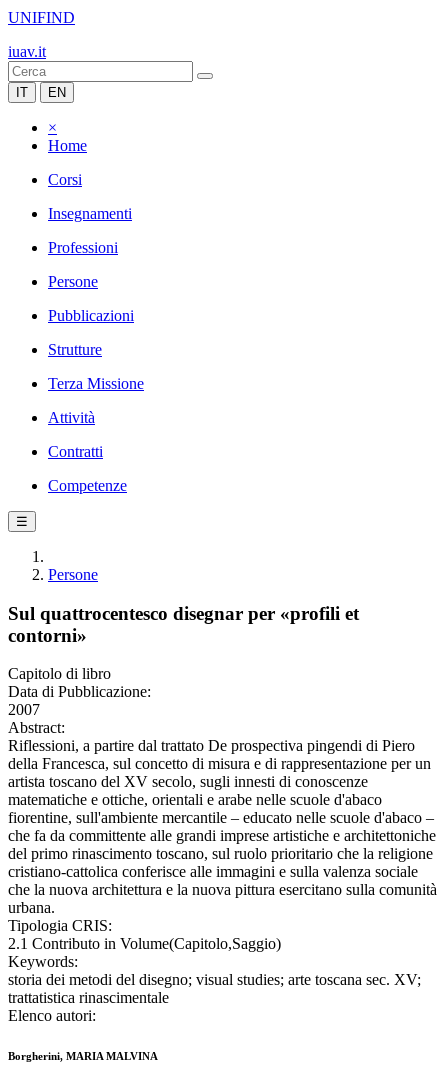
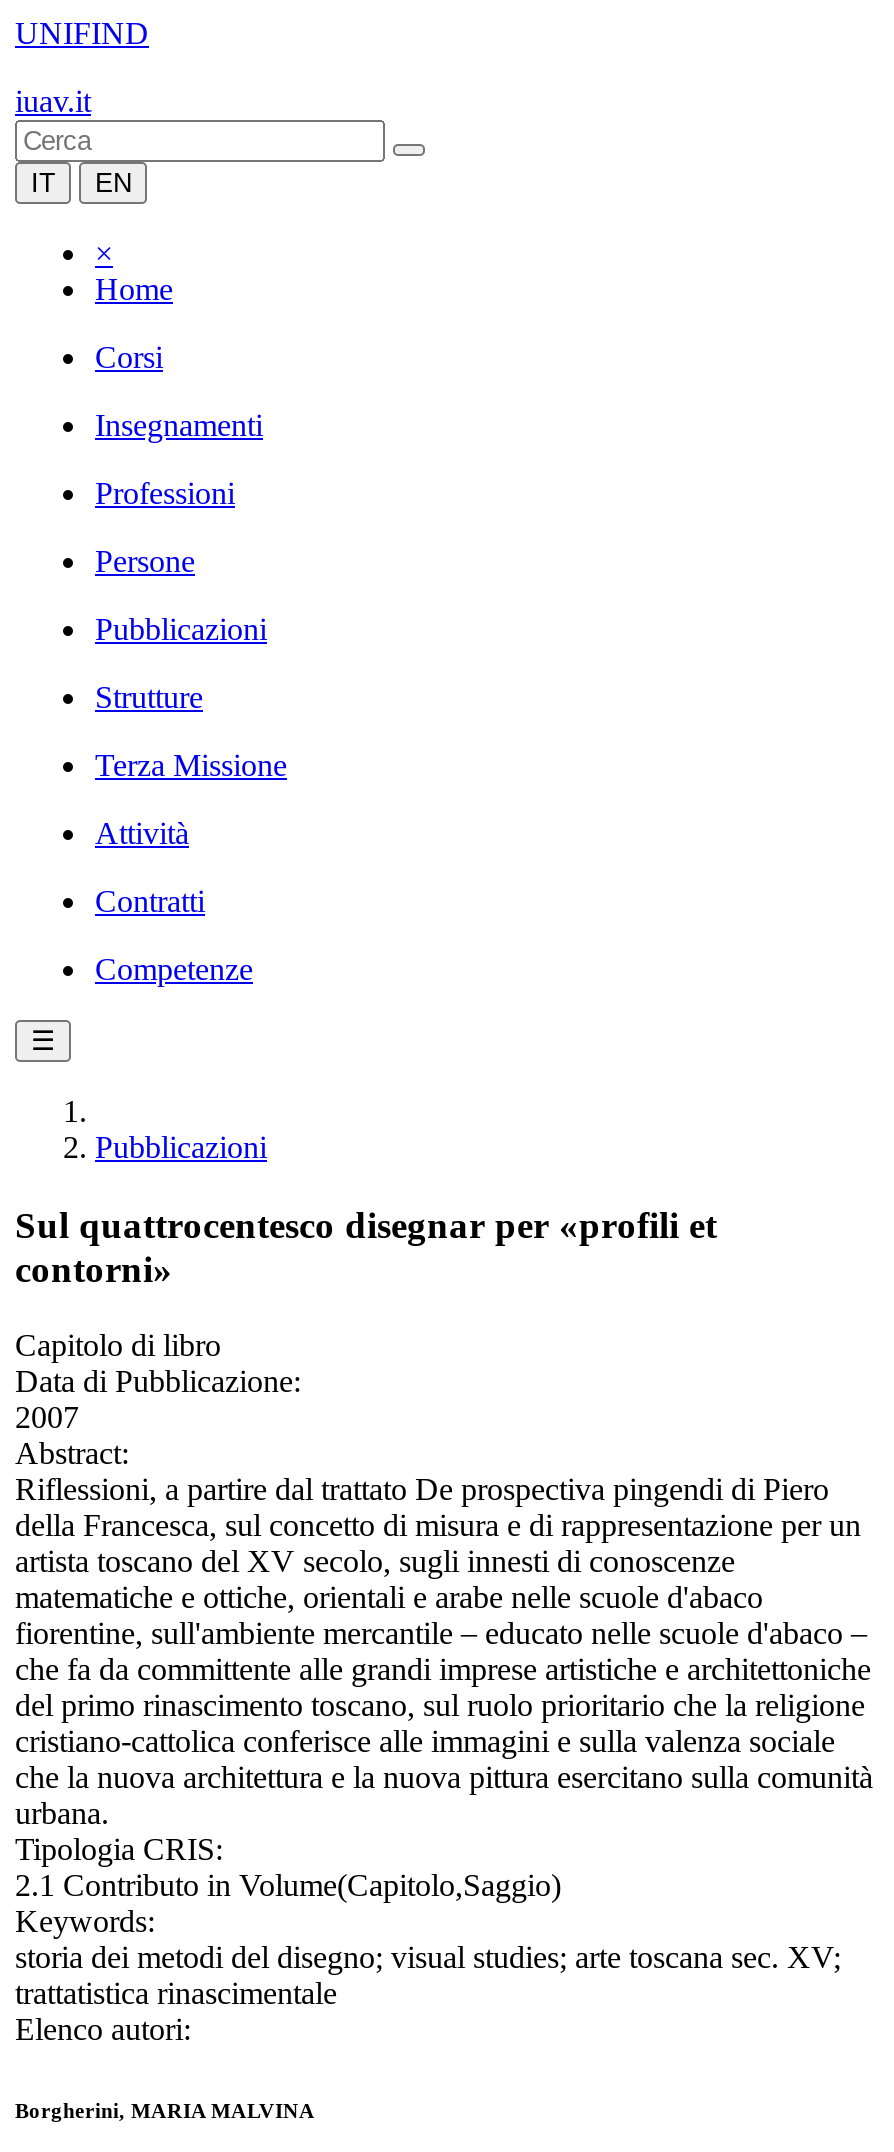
[48,566,98,583] Persone -> [95,1130,267,1164] Pubblicazioni

